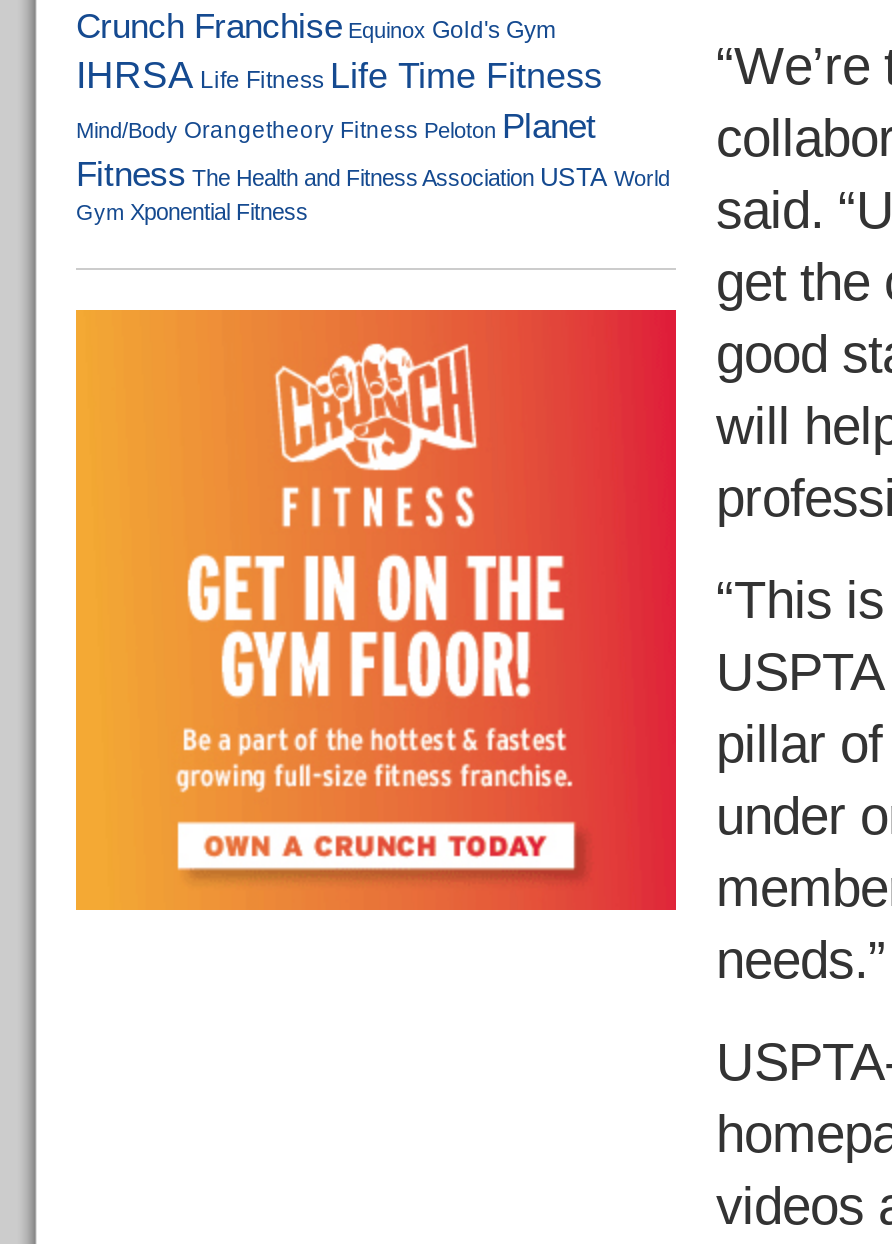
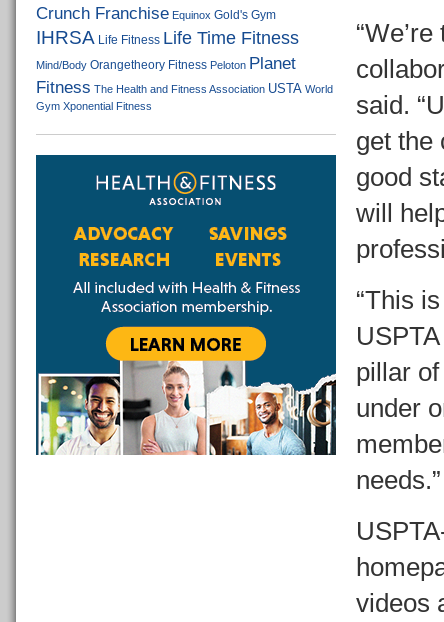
[74,308,678,912] [image] -> [35,154,337,456] [image]

